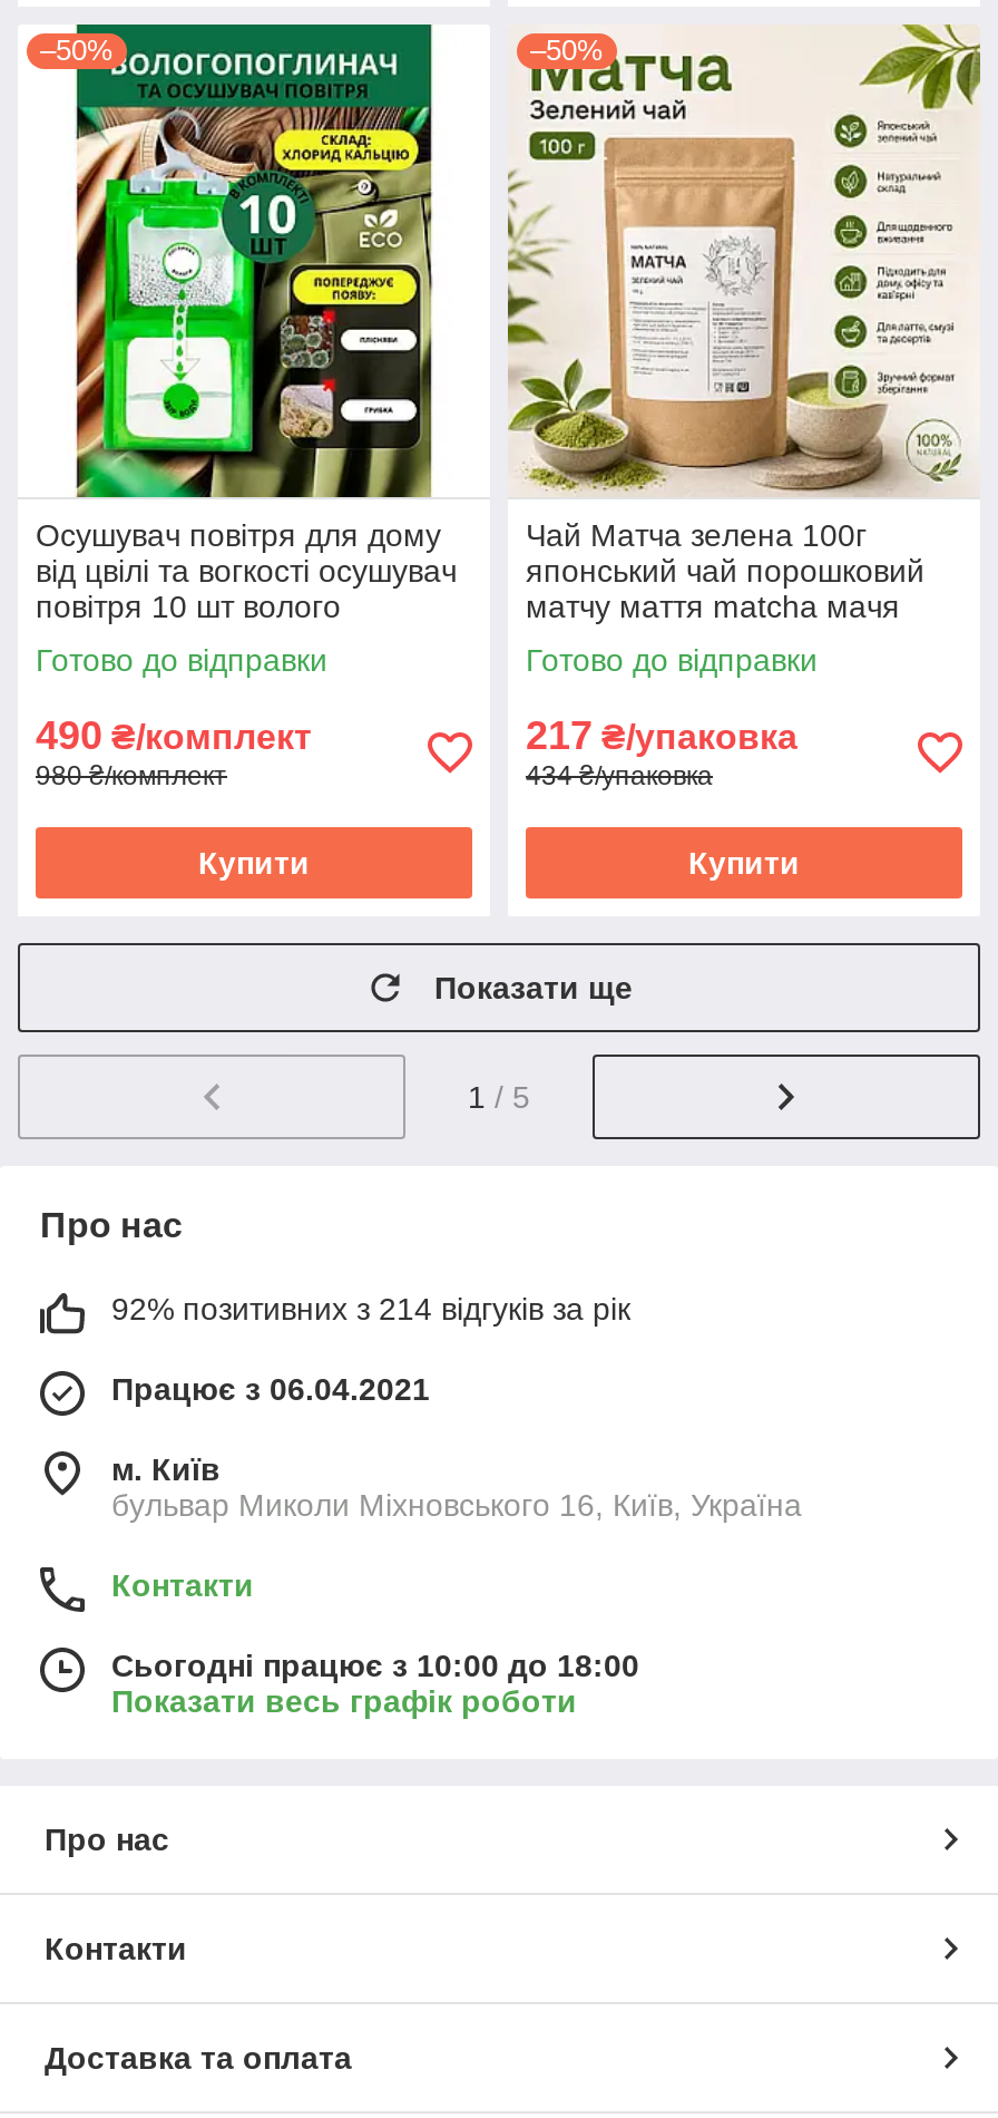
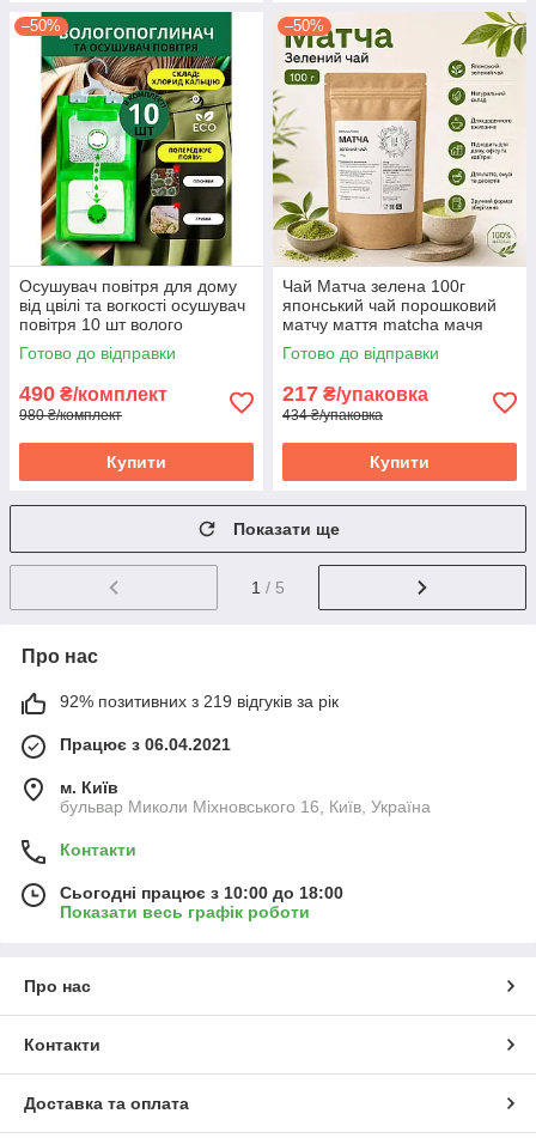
[111,1291,630,1327] 92% позитивних з 214 відгуків за рік -> [60,692,339,711] 92% позитивних з 219 відгуків за рік

